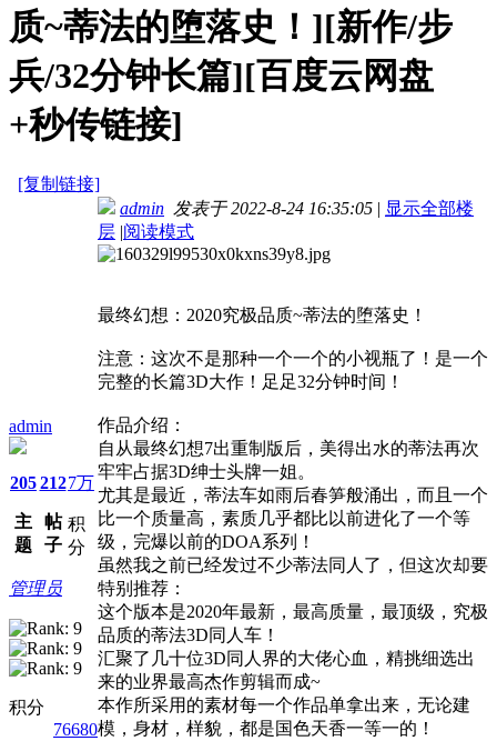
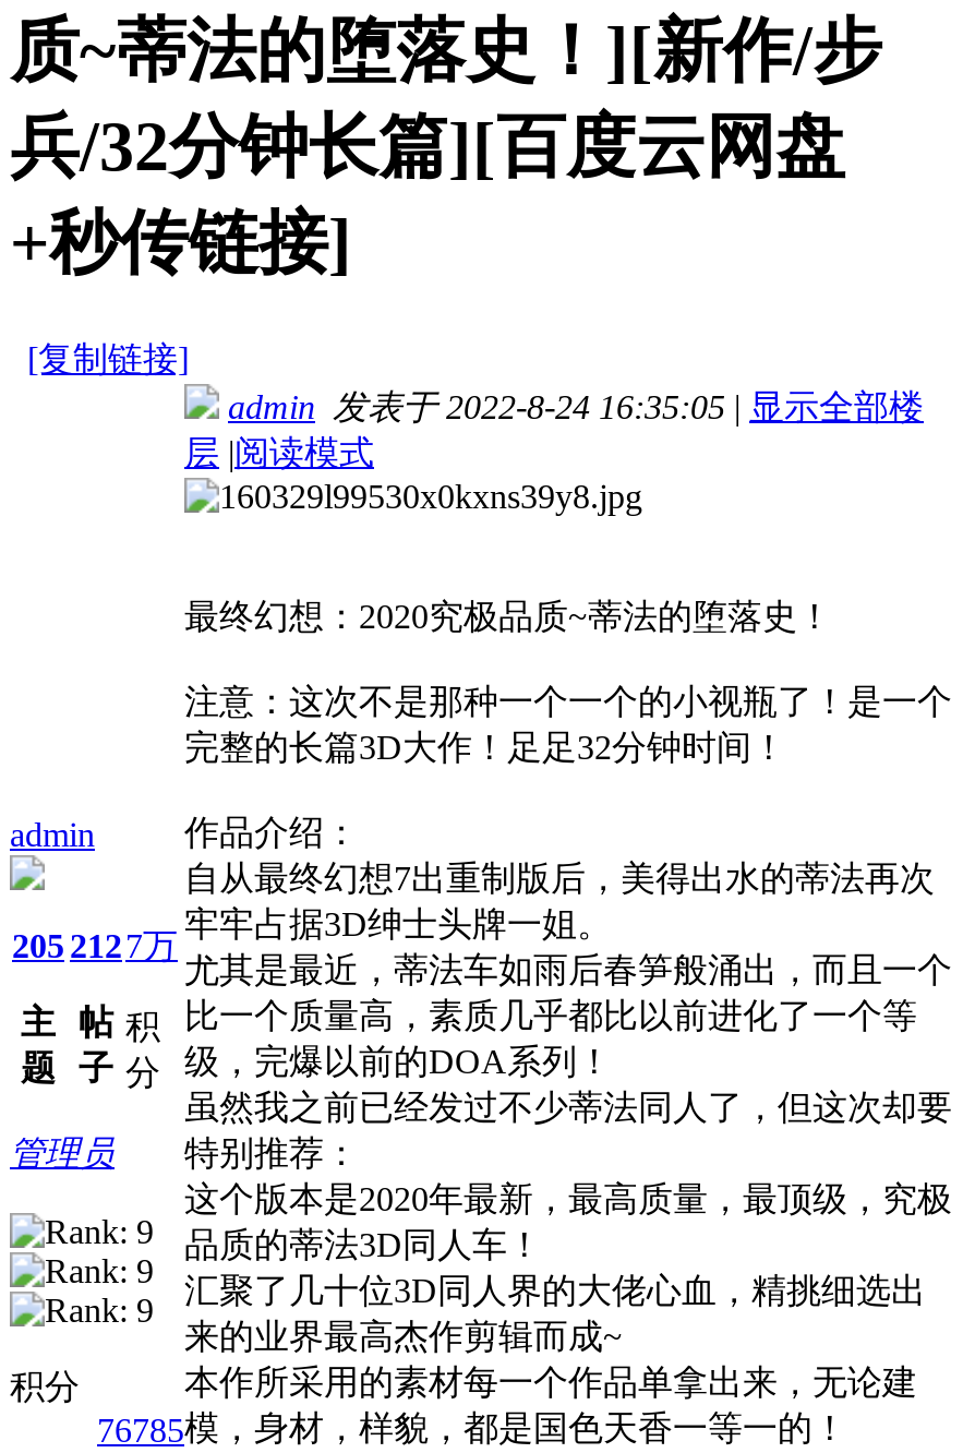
[53,719,435,739] 76680 模，身材，样貌，都是国色天香一等一的！ -> [97,1410,847,1449] 76785 模，身材，样貌，都是国色天香一等一的！

